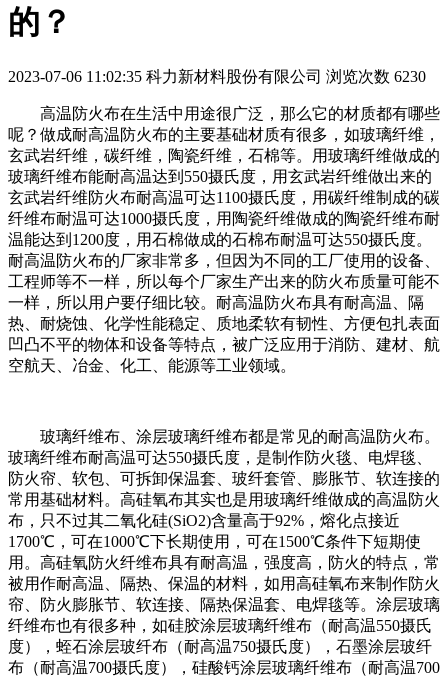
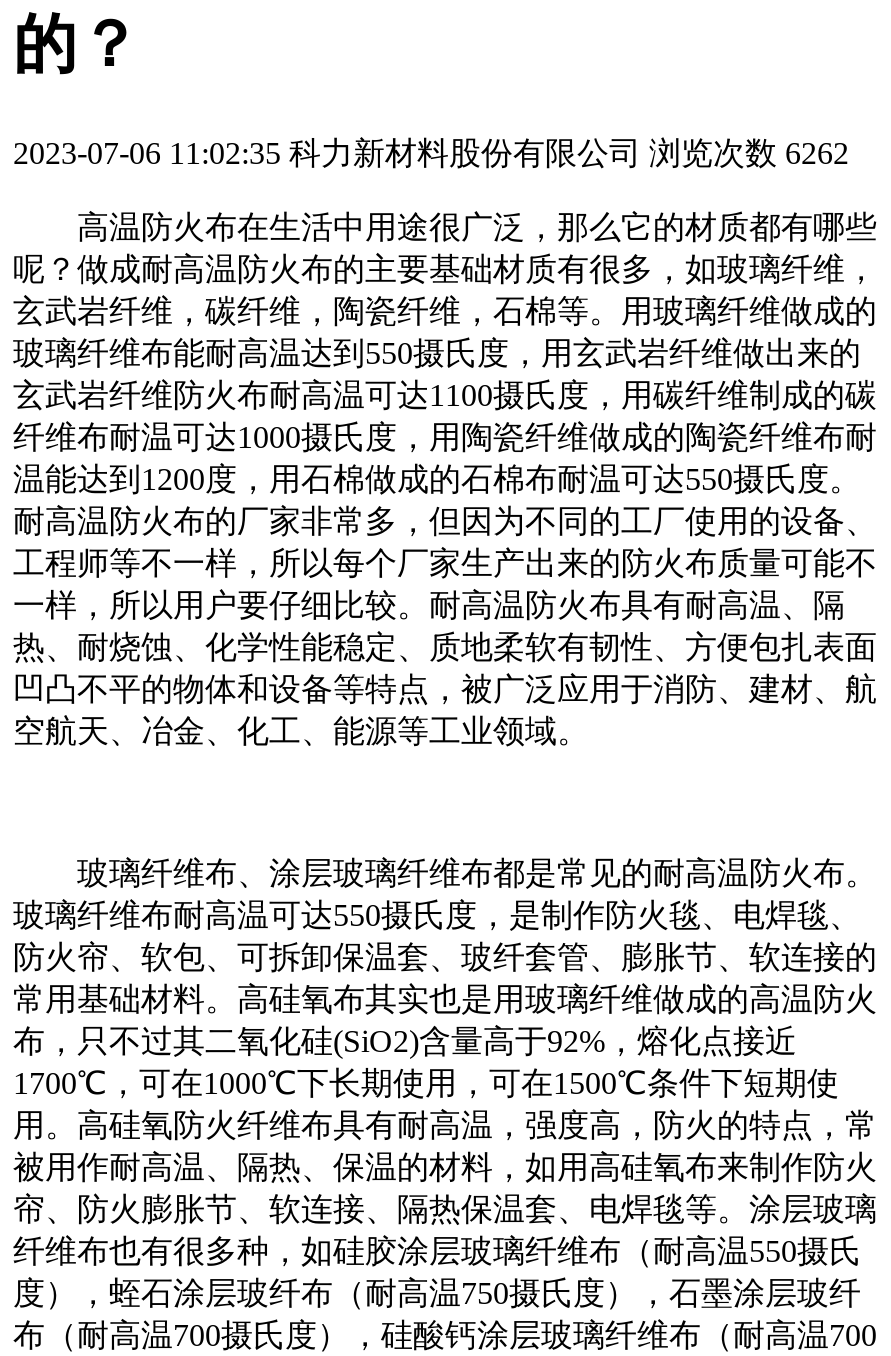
[8,68,426,85] 2023-07-06 11:02:35 科力新材料股份有限公司 浏览次数 6230 -> [13,135,849,169] 2023-07-06 11:02:35 科力新材料股份有限公司 浏览次数 6262

